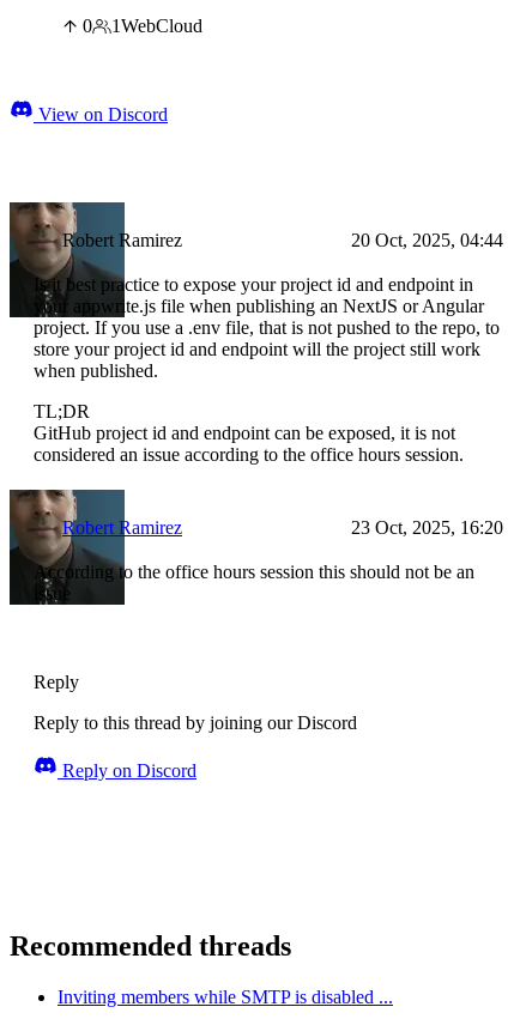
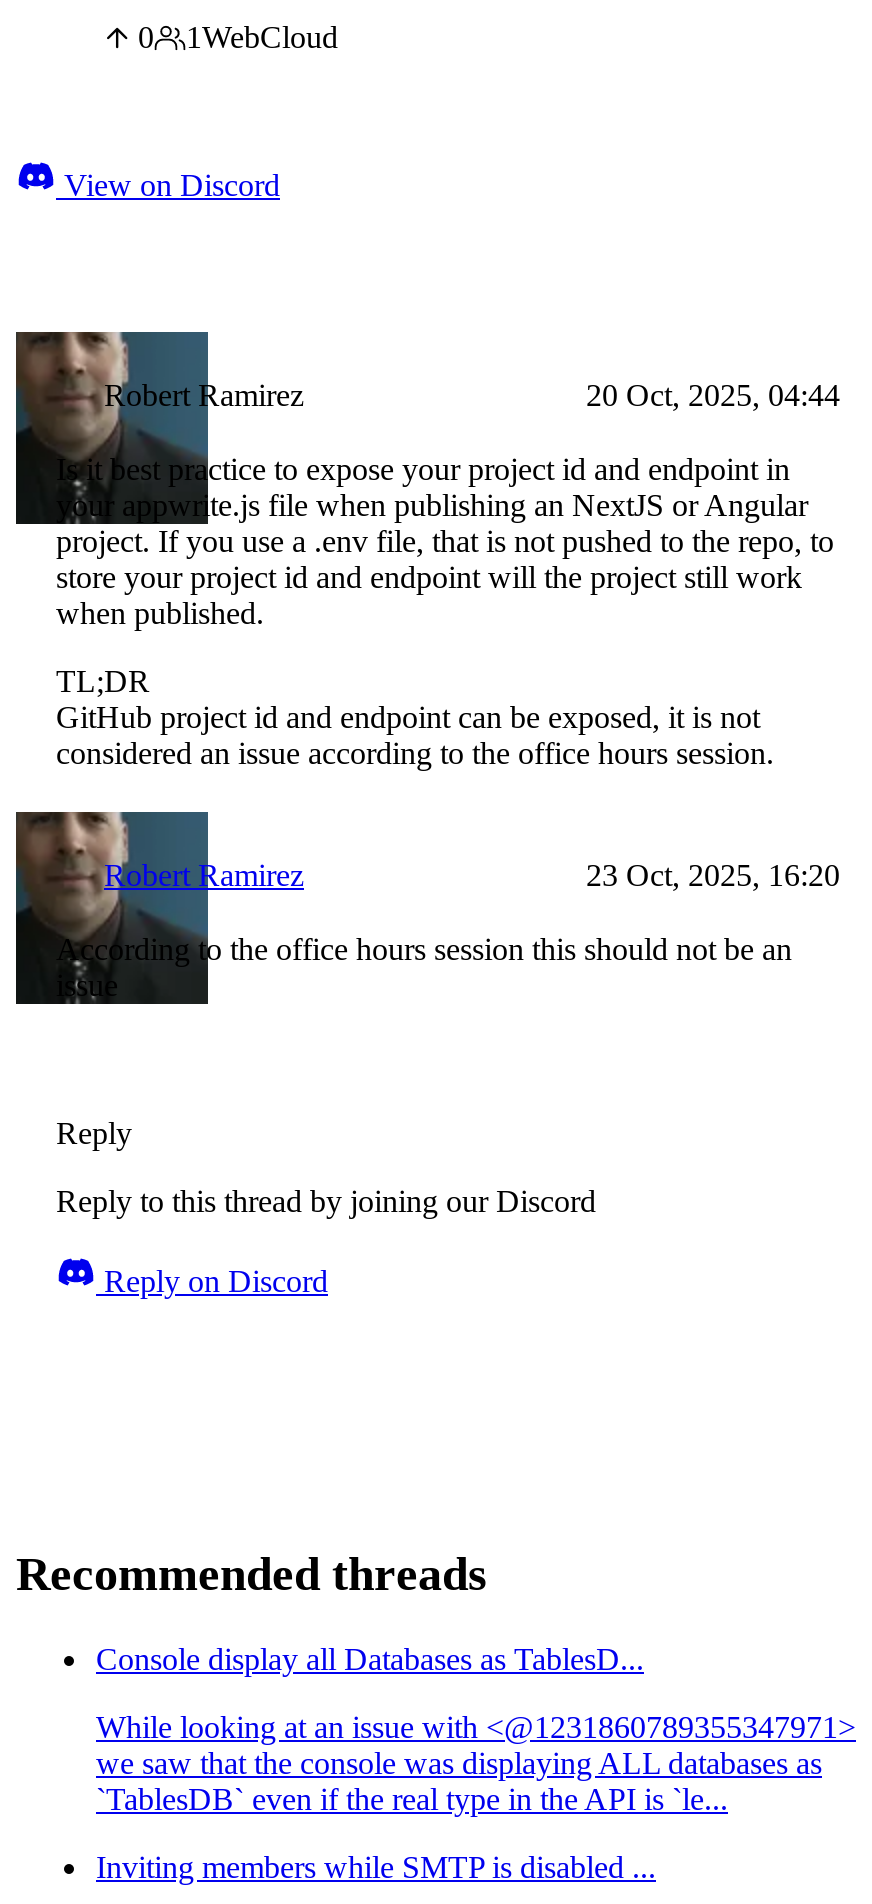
none -> [96,1642,856,1816] Console display all Databases as TablesD... | While looking at an issue with <@1231860789355347971> | we saw that the console was displaying ALL databases as | `TablesDB` even if the real type in the API is `le...

